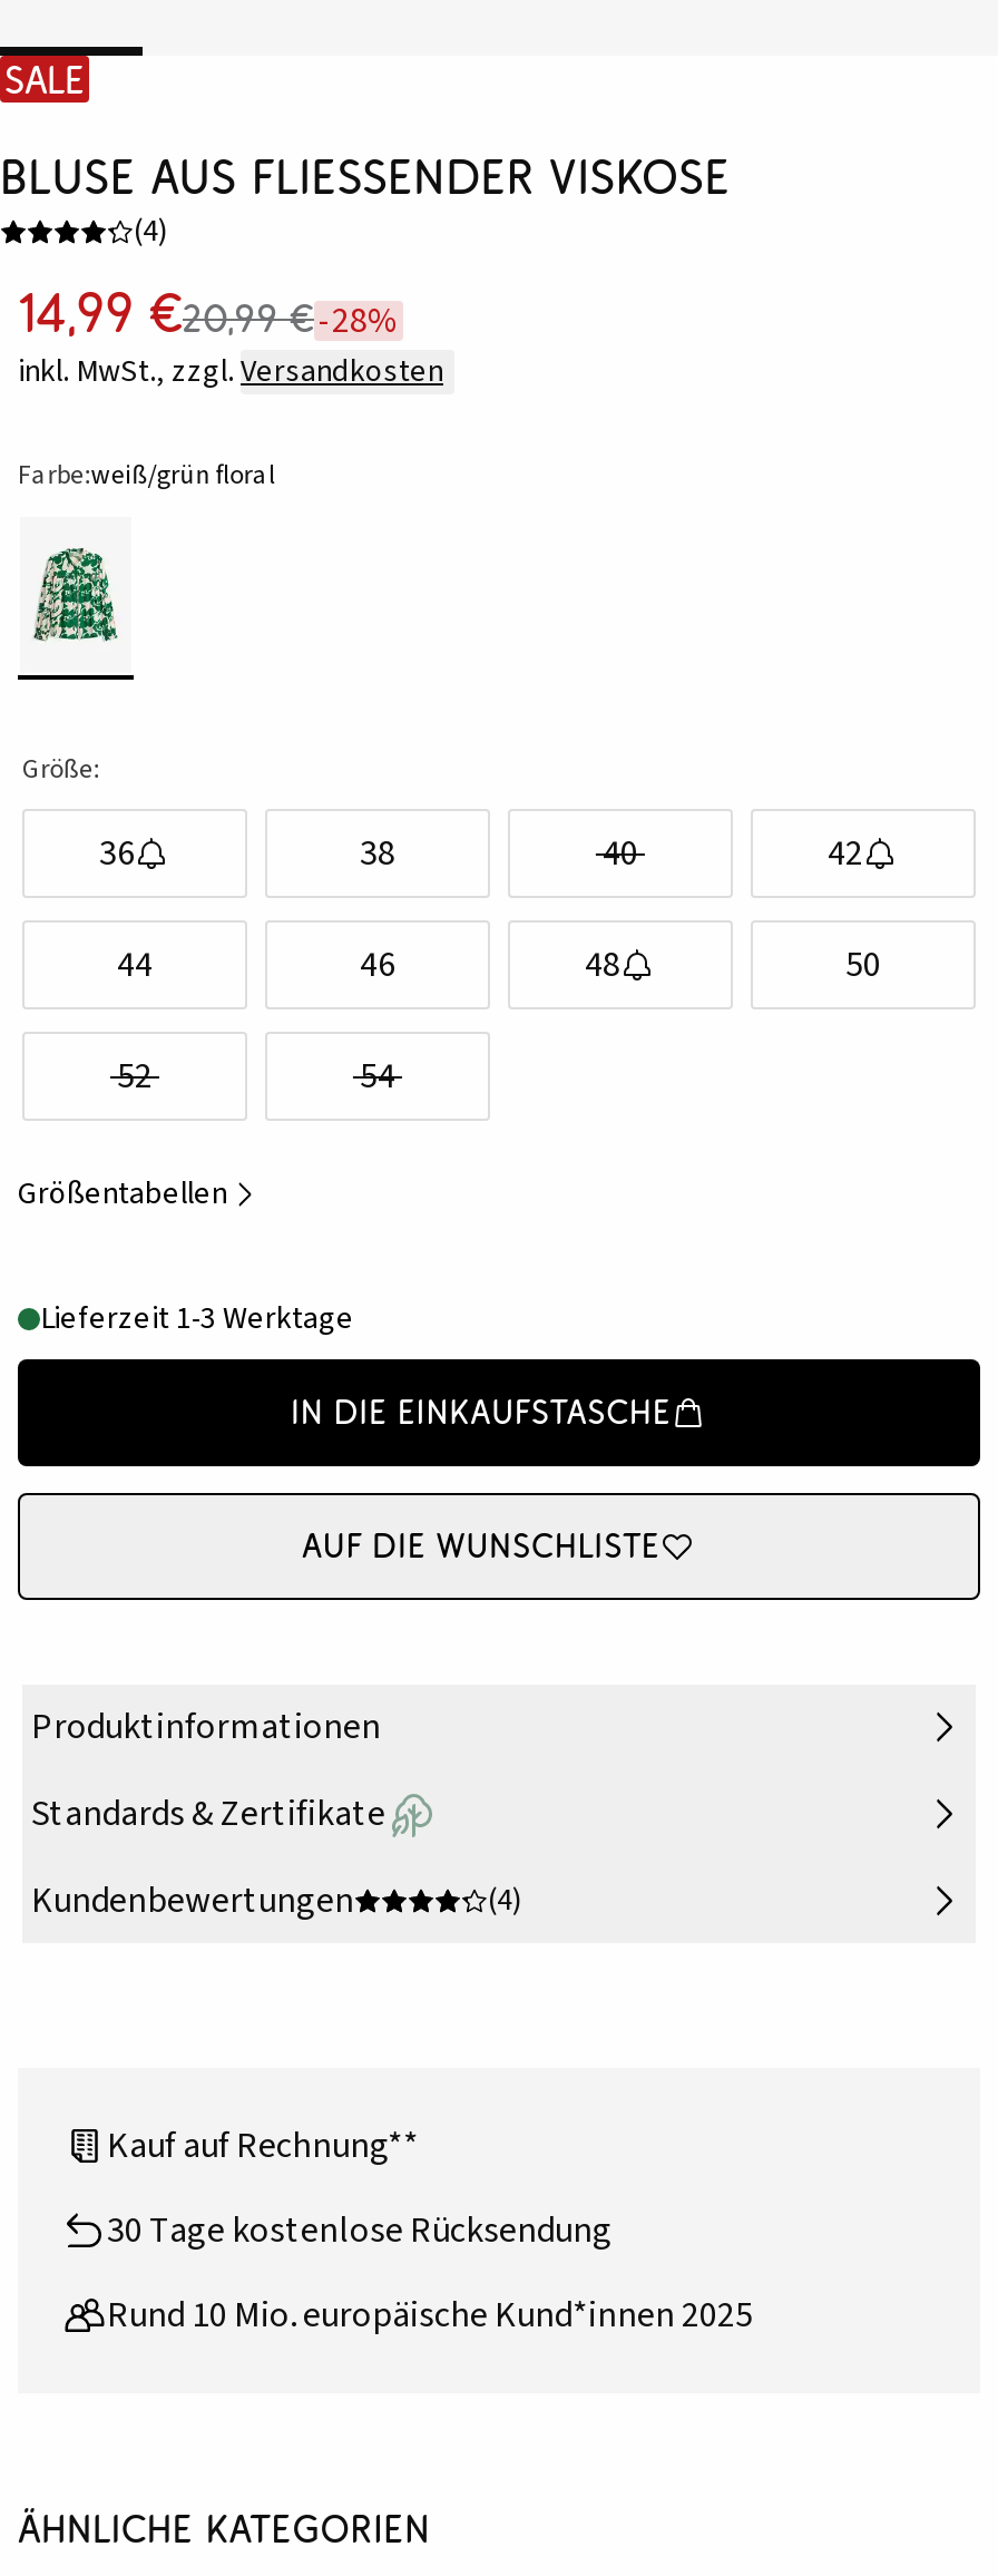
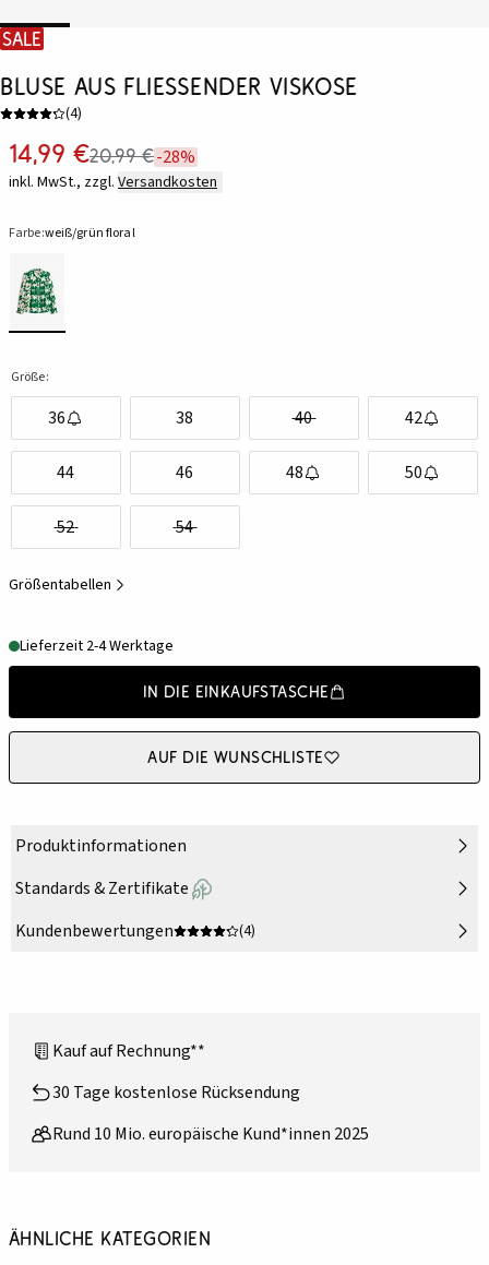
[40,1298,354,1342] Lieferzeit 1-3 Werktage -> [20,636,174,657] Lieferzeit 2-4 Werktage

